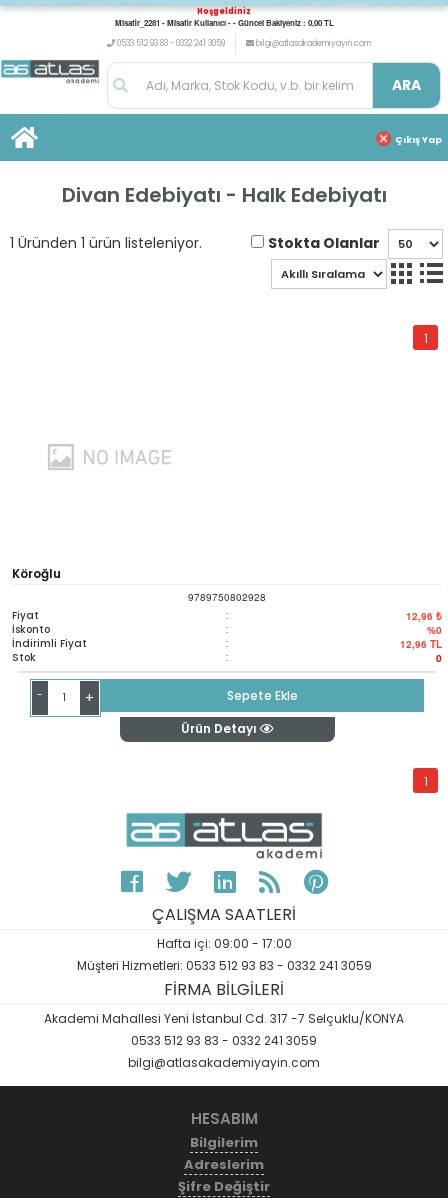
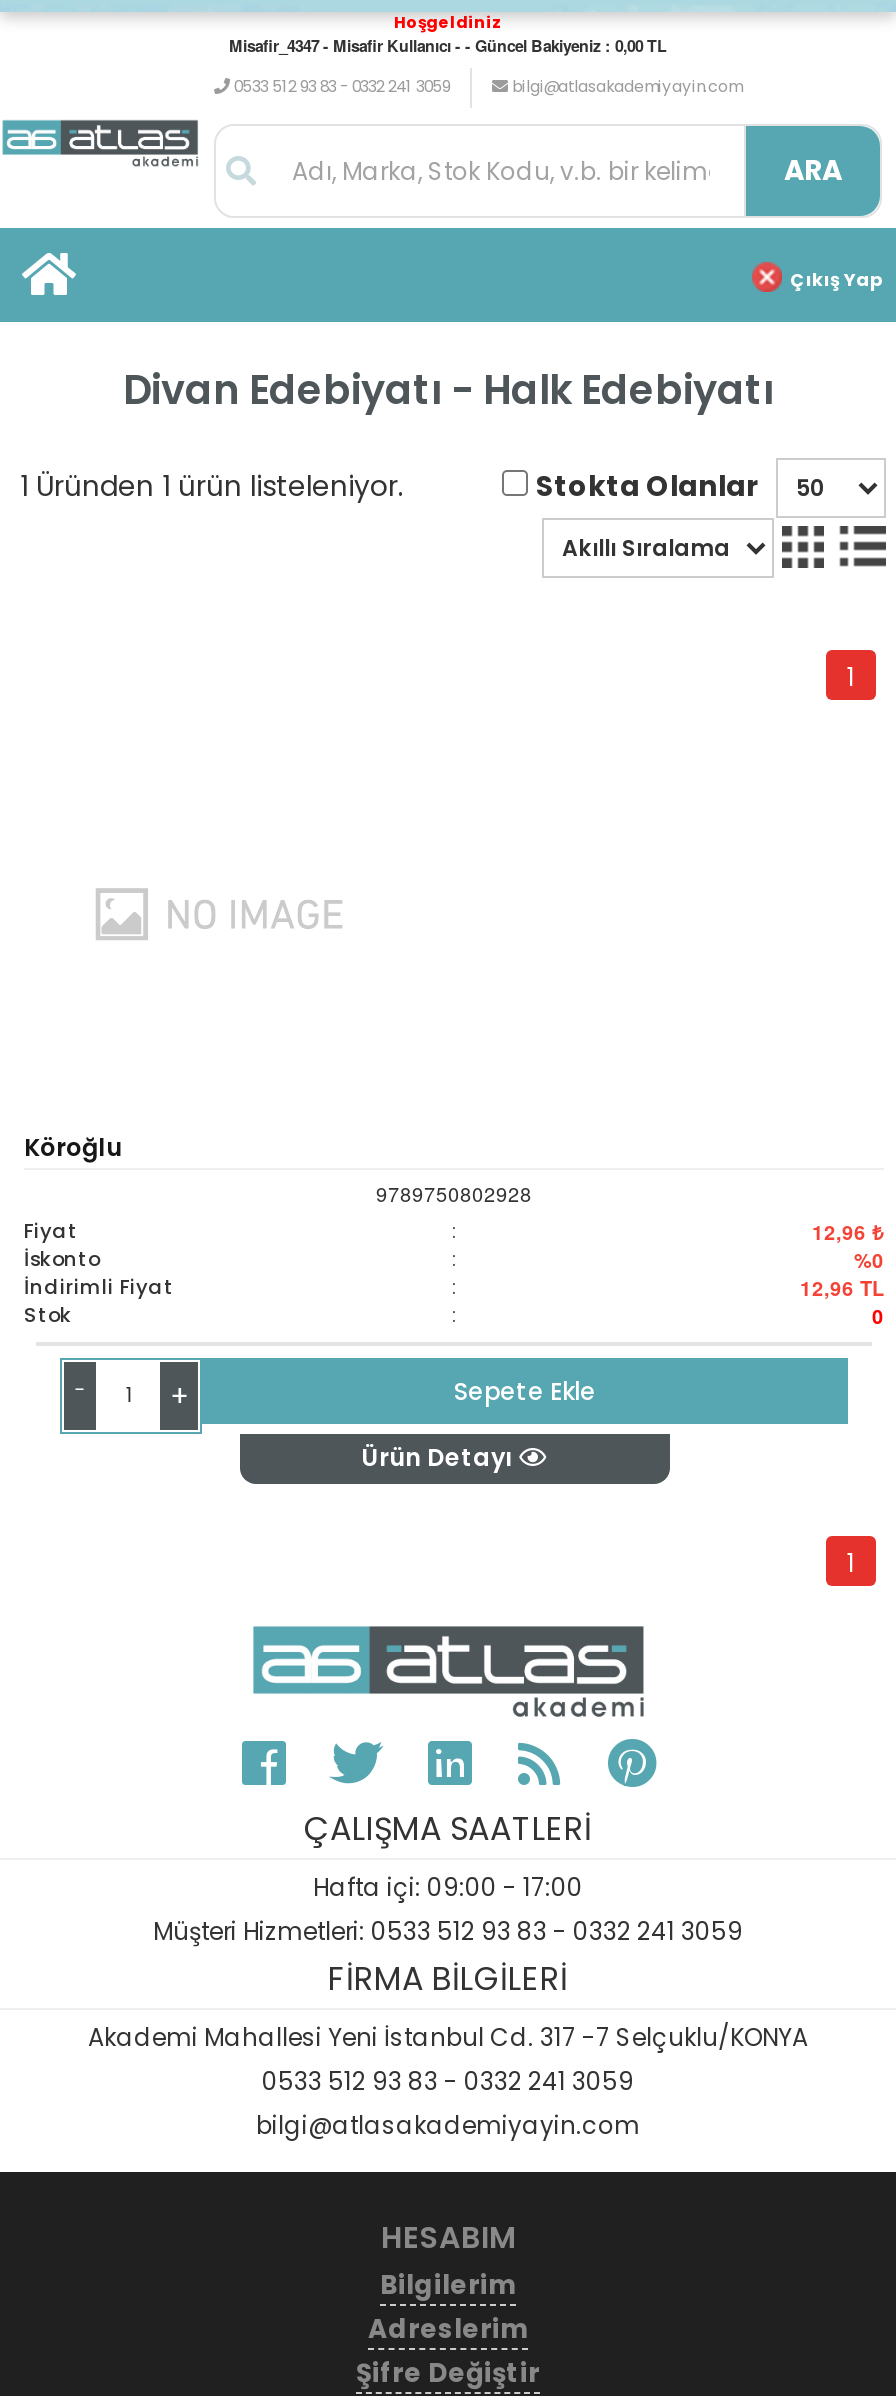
[114,17,333,28] Misafir_2281 - Misafir Kullanıcı - - Güncel Bakiyeniz : 0,00 TL -> [229,34,667,56] Misafir_4347 - Misafir Kullanıcı - - Güncel Bakiyeniz : 0,00 TL

